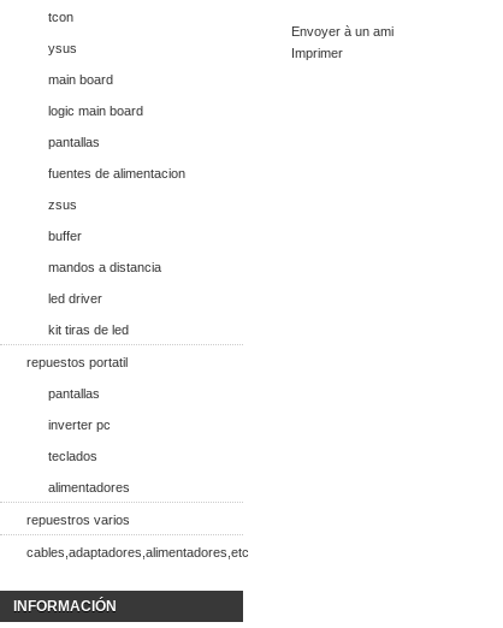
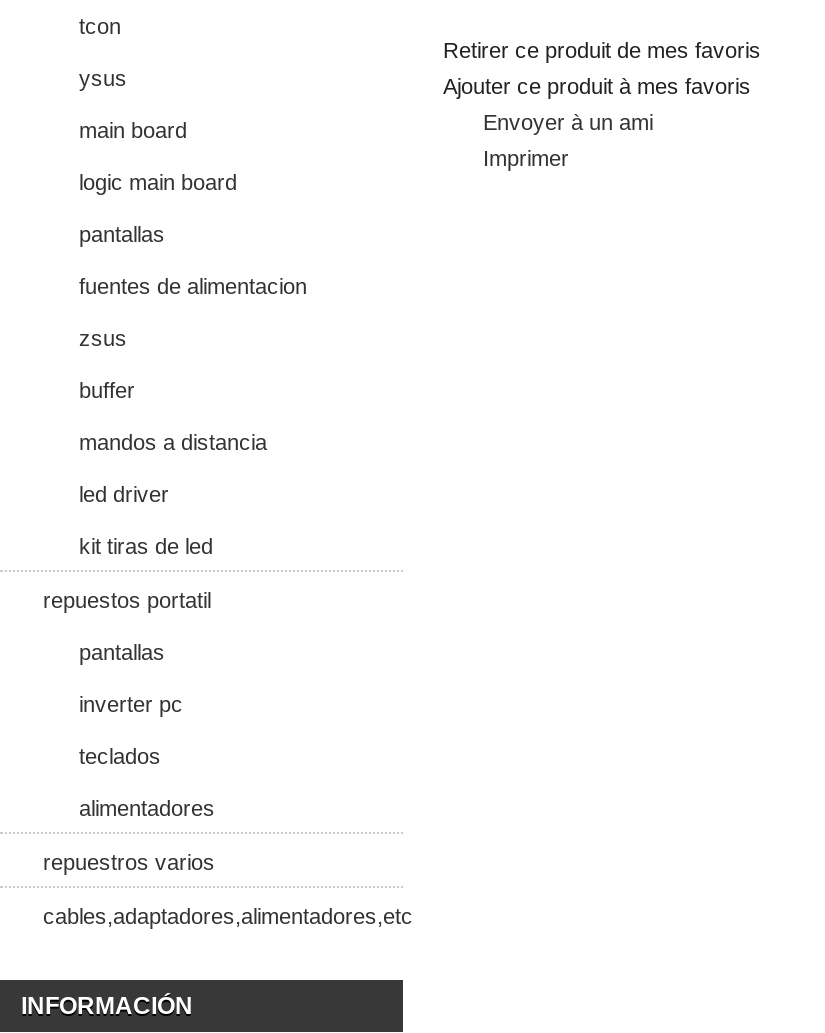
none -> [443,38,761,98] Retirer ce produit de mes favoris | Ajouter ce produit à mes favoris
moved [291,24,393,60] -> [483,110,653,170]: Envoyer à un ami | Imprimer

